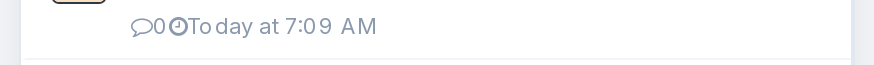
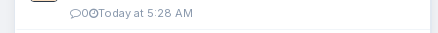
[153,12,377,40] 0 Today at 7:09 AM -> [81,6,193,20] 0 Today at 5:28 AM

